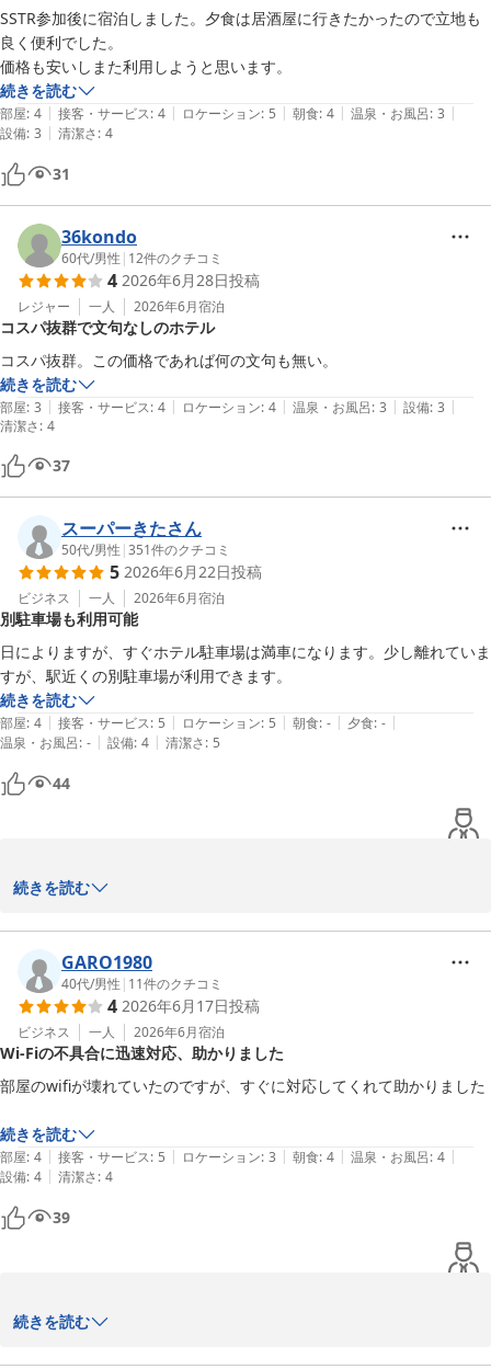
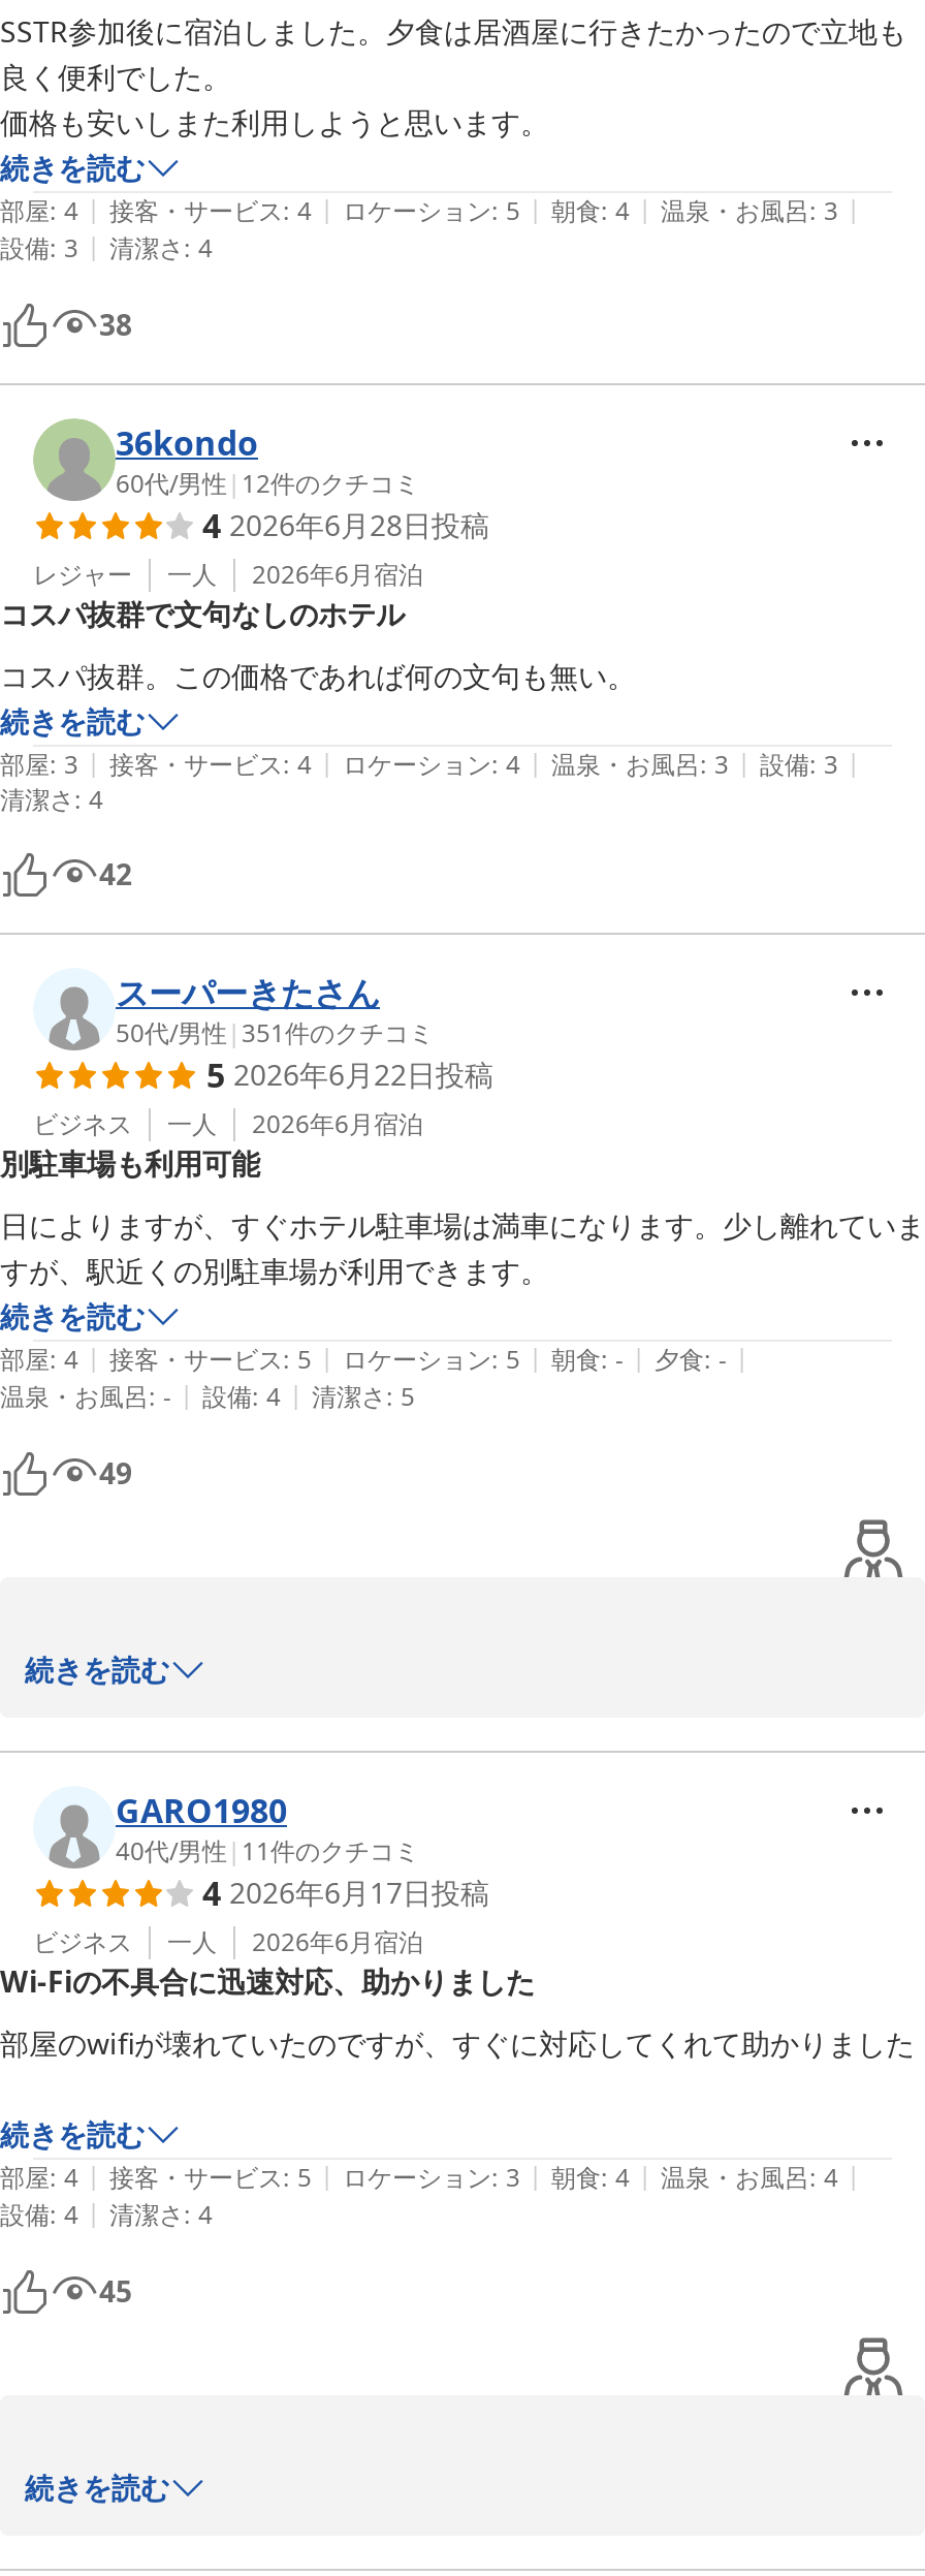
[53,163,70,184] 31 -> [99,305,132,344] 38
[53,455,70,476] 37 -> [99,854,132,893] 42
[53,773,70,794] 44 -> [99,1453,132,1493] 49
[53,1207,70,1228] 39 -> [99,2271,132,2311] 45

